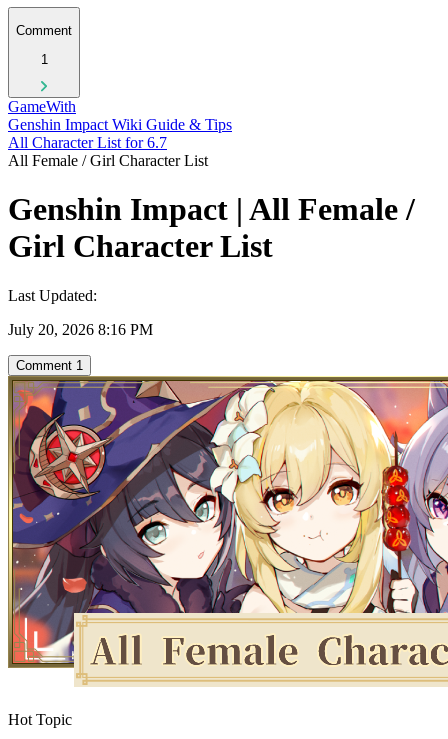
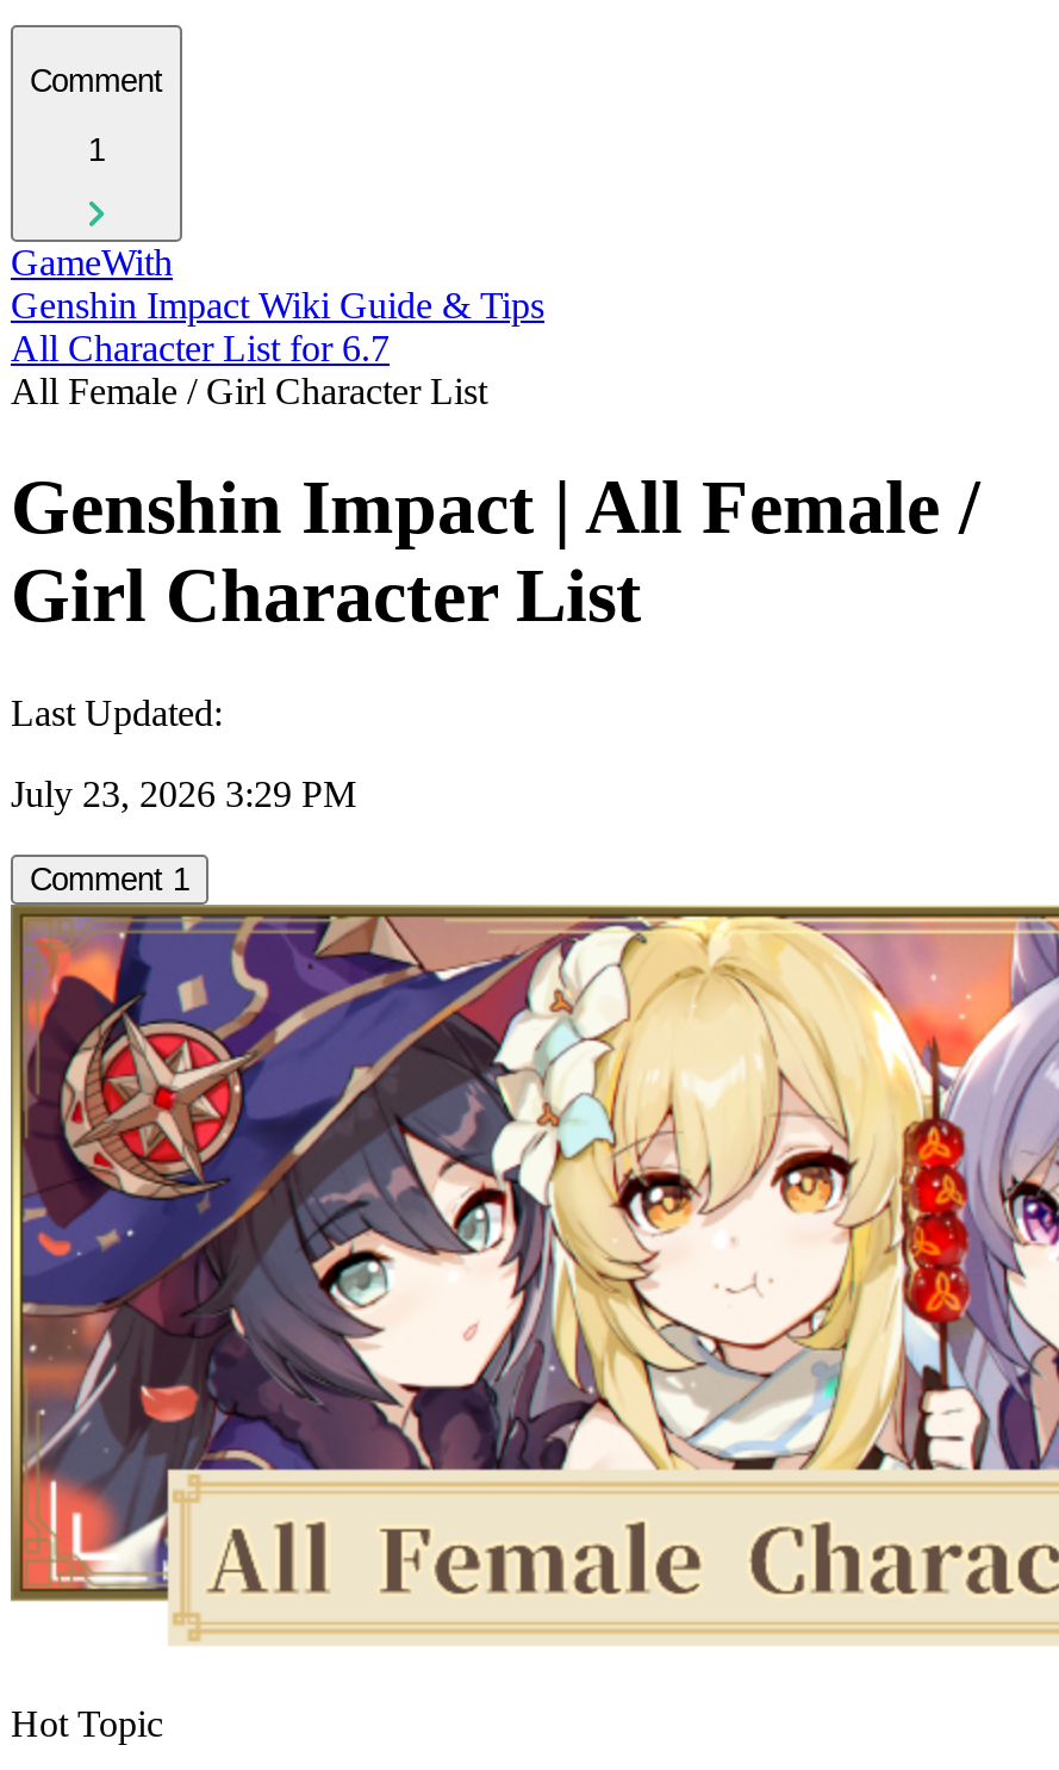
[8,321,153,338] July 20, 2026 8:16 PM -> [11,773,356,814] July 23, 2026 3:29 PM

